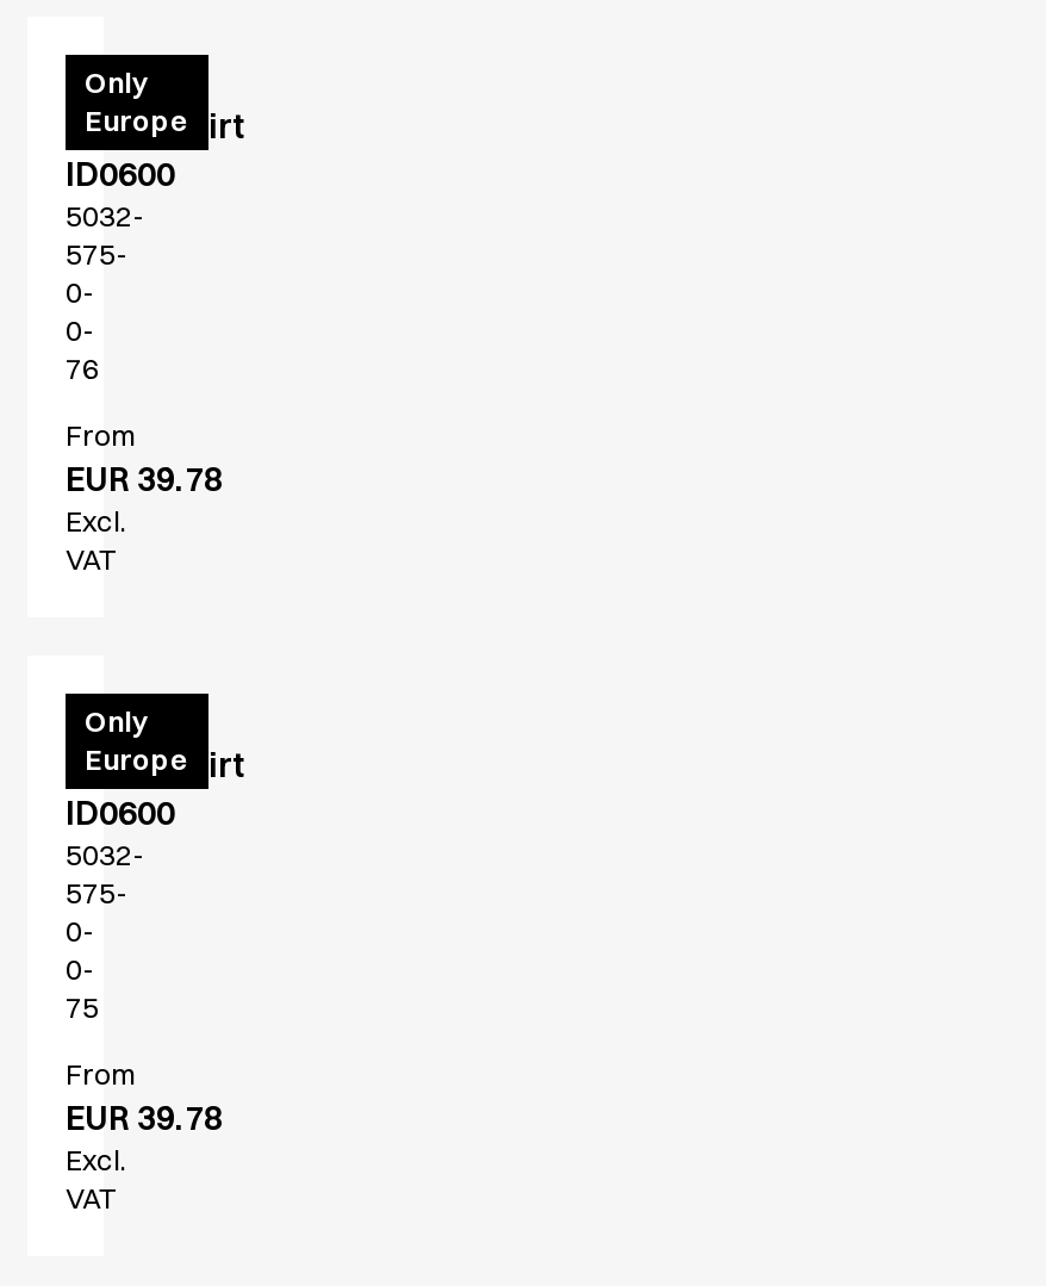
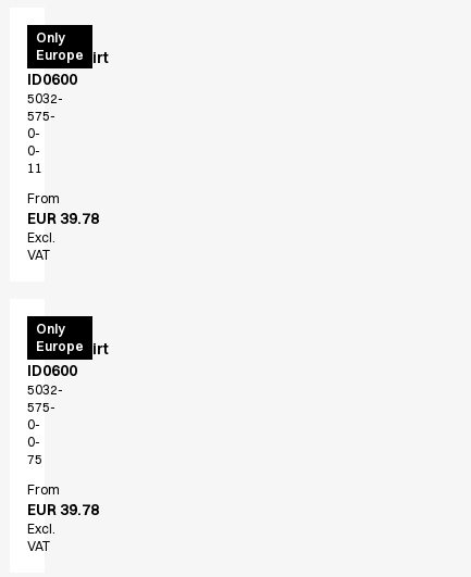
[66,350,99,386] 76 -> [27,160,42,176] 11

